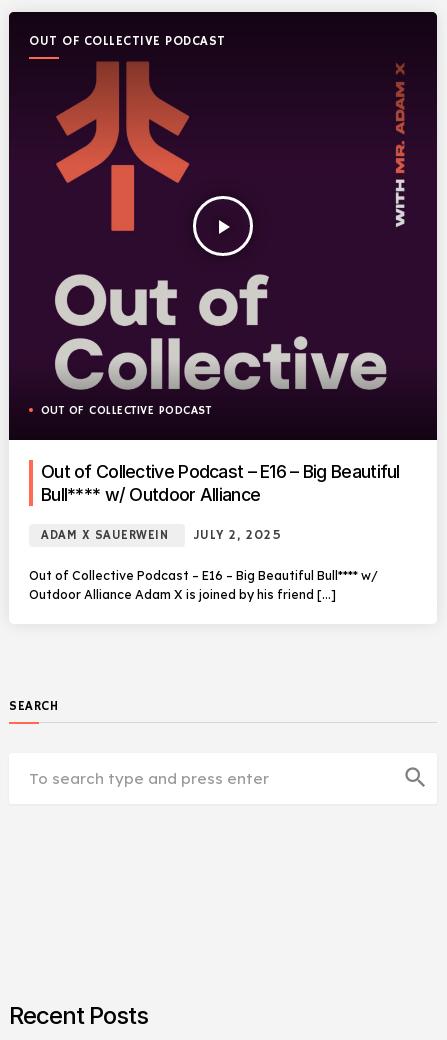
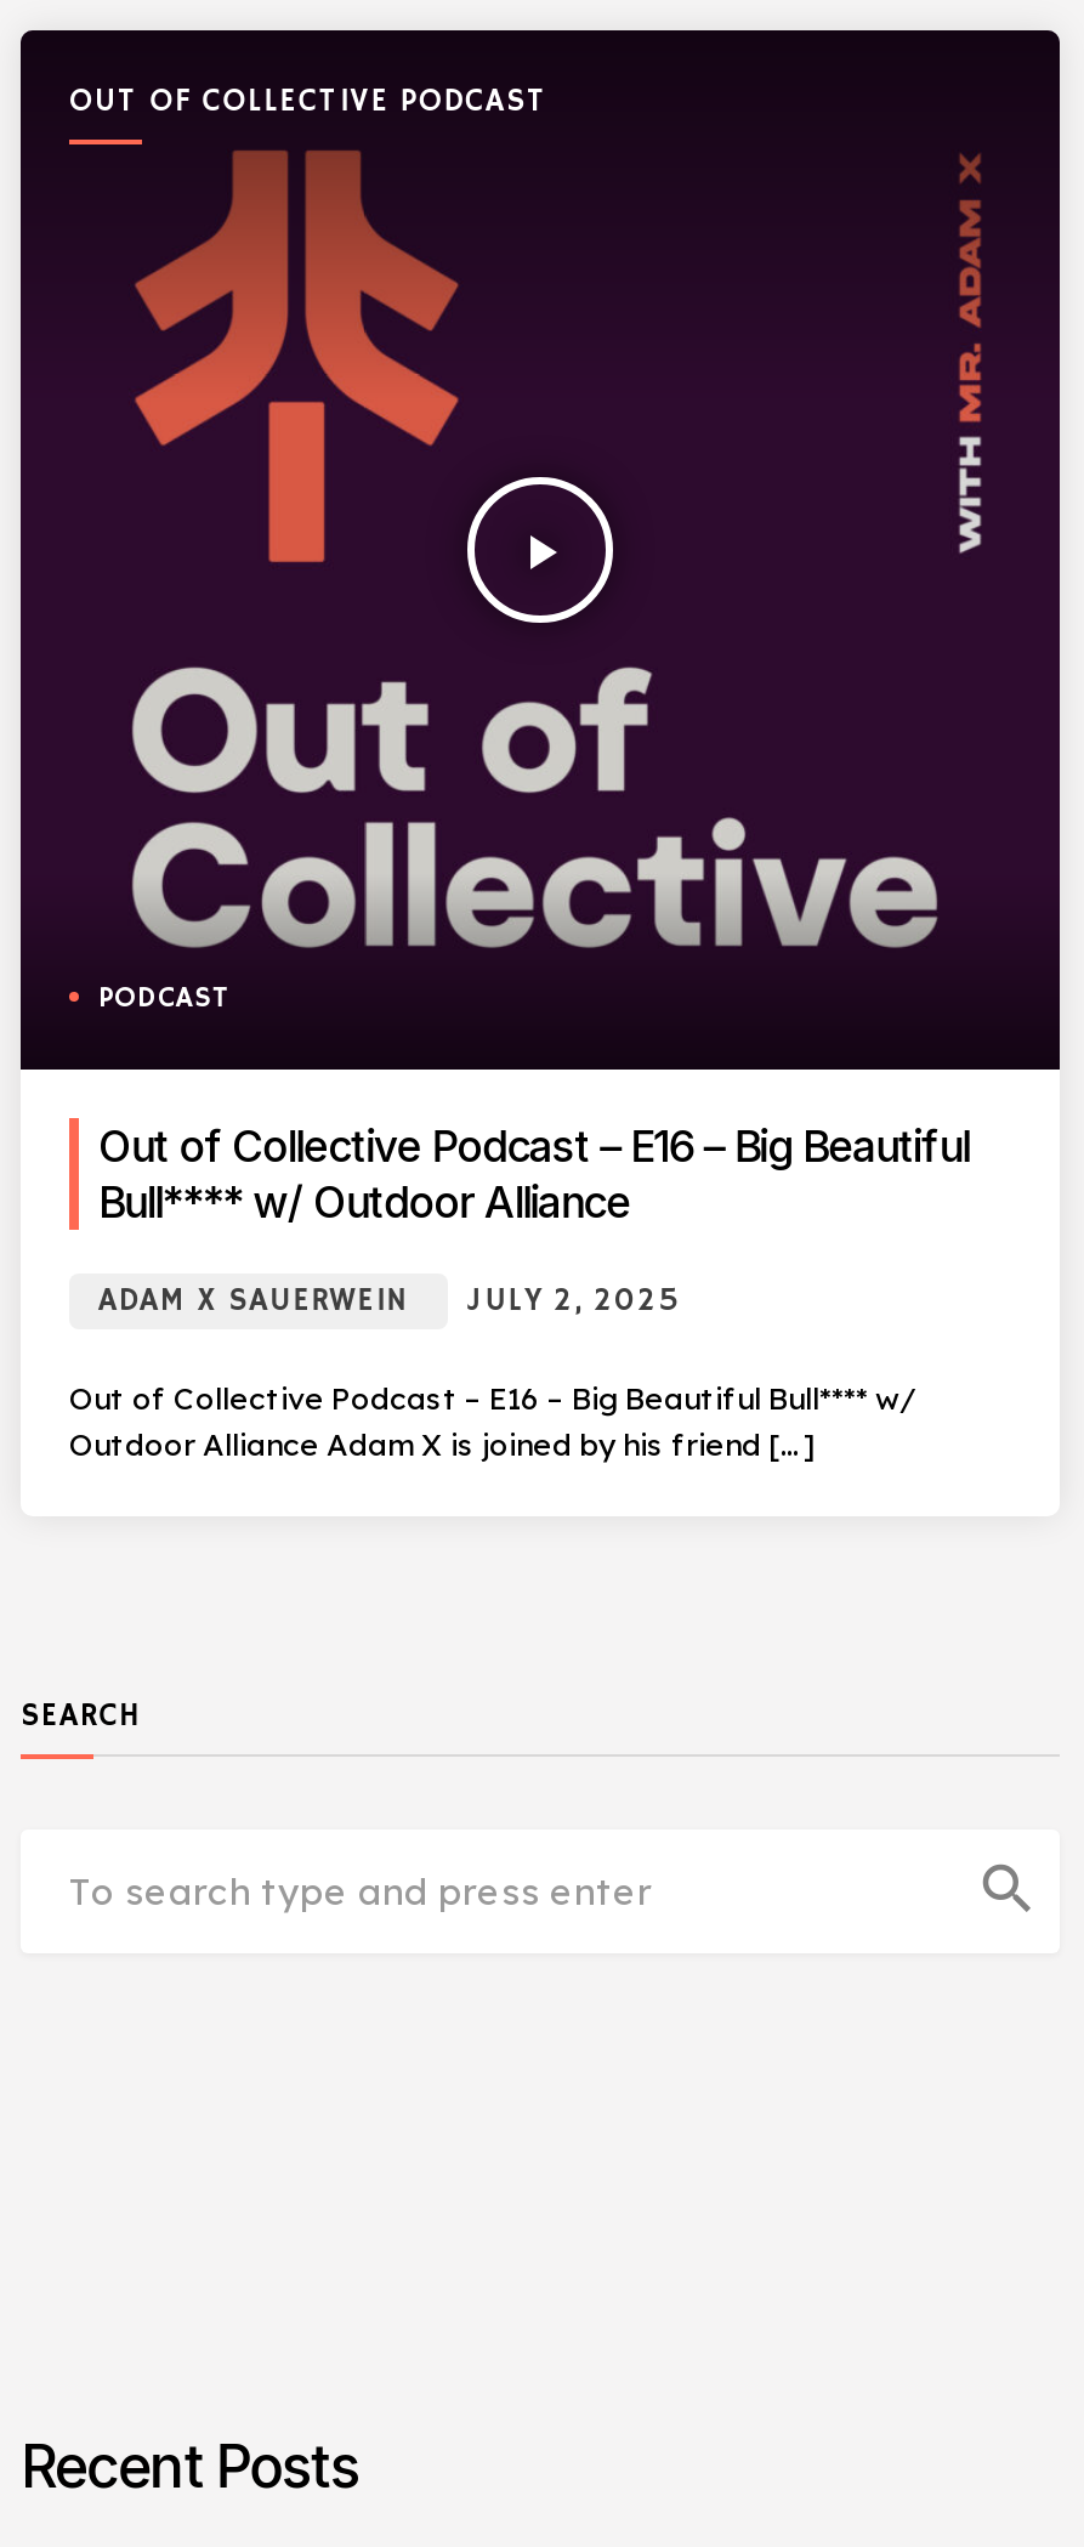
[41,403,211,418] OUT OF COLLECTIVE PODCAST -> [98,980,226,1016] PODCAST

